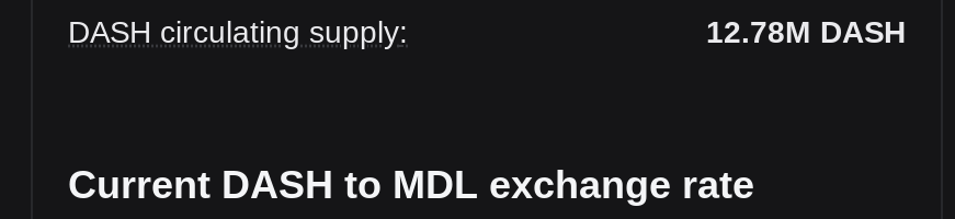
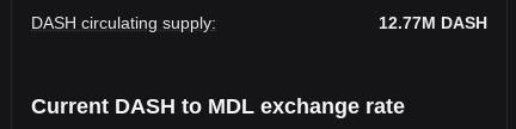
[706,14,906,49] 12.78M DASH -> [379,13,487,32] 12.77M DASH

